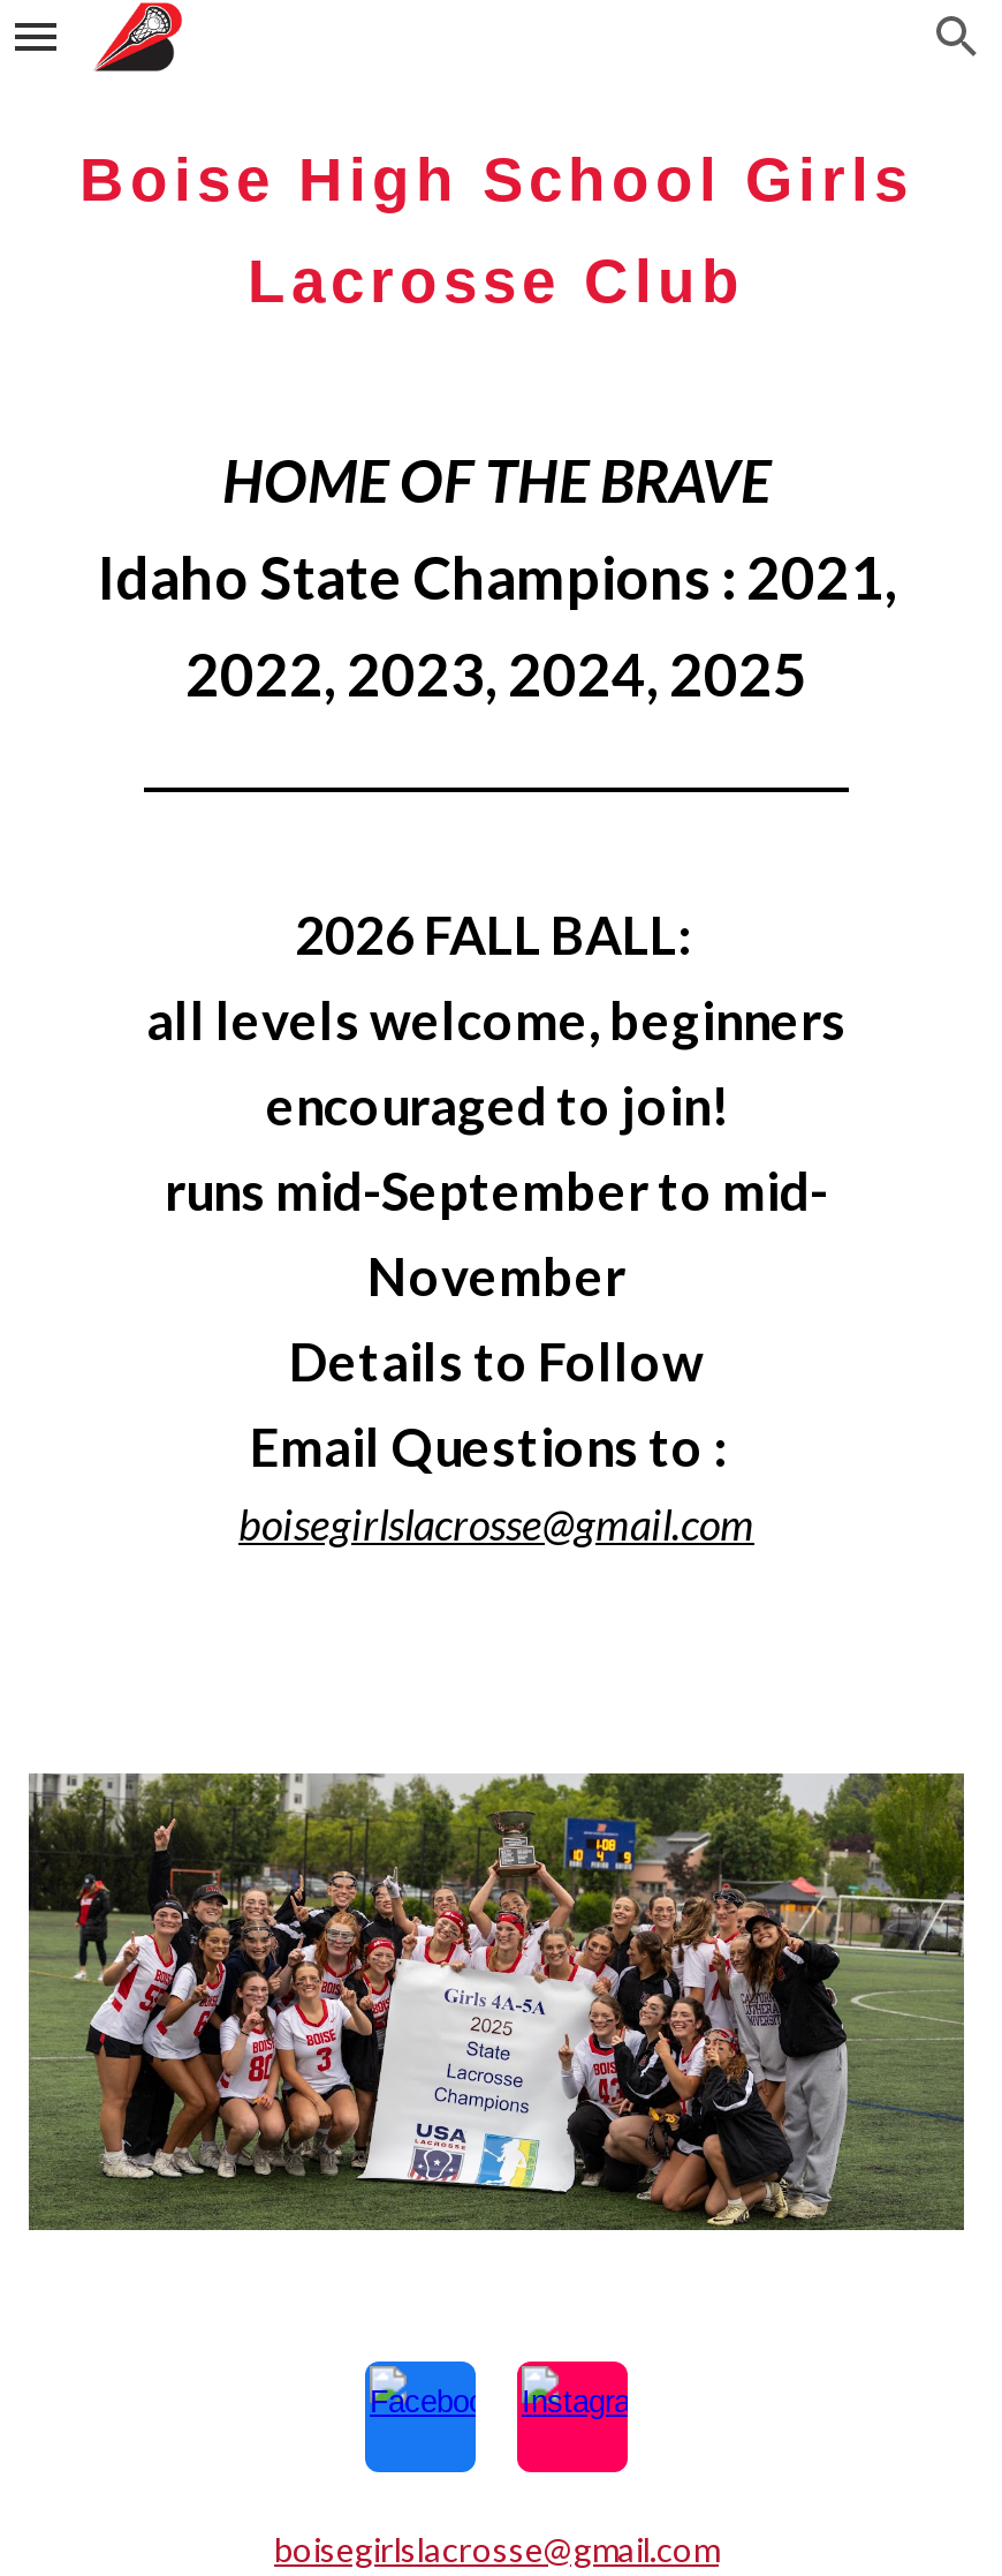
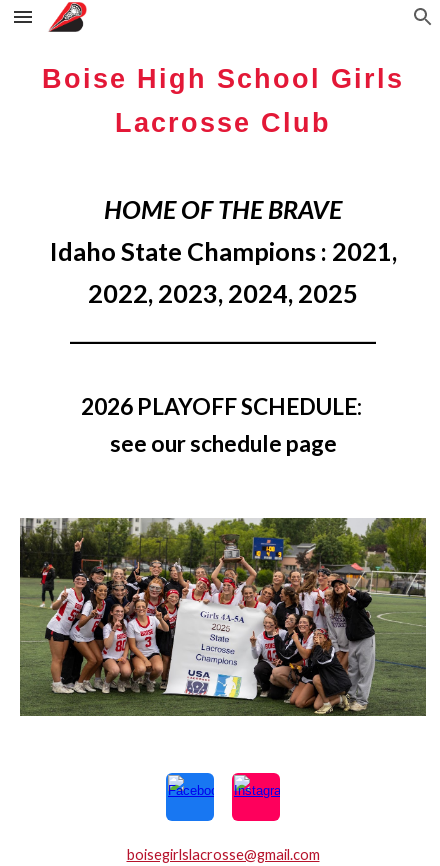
[146,904,847,1550] 2026 FALL BALL: | all levels welcome, beginners | encouraged to join! | runs mid-September to mid- | November | Details to Follow | Email Questions to : | boisegirlslacrosse@gmail.com -> [80,393,365,457] 2026 PLAYOFF SCHEDULE: | see our schedule page

